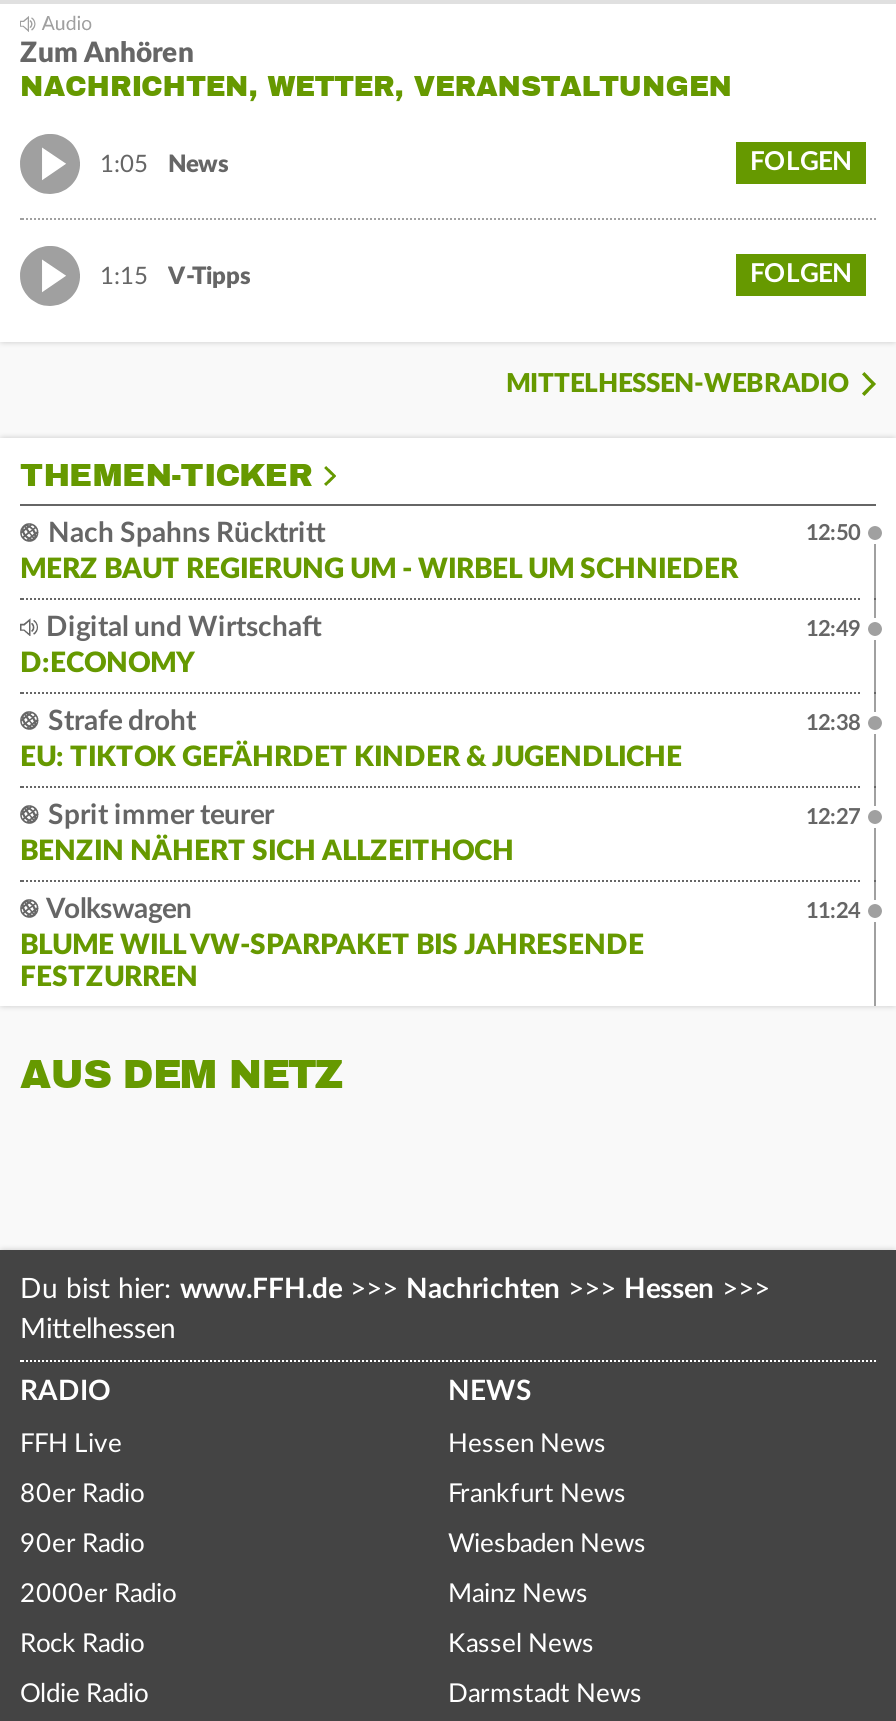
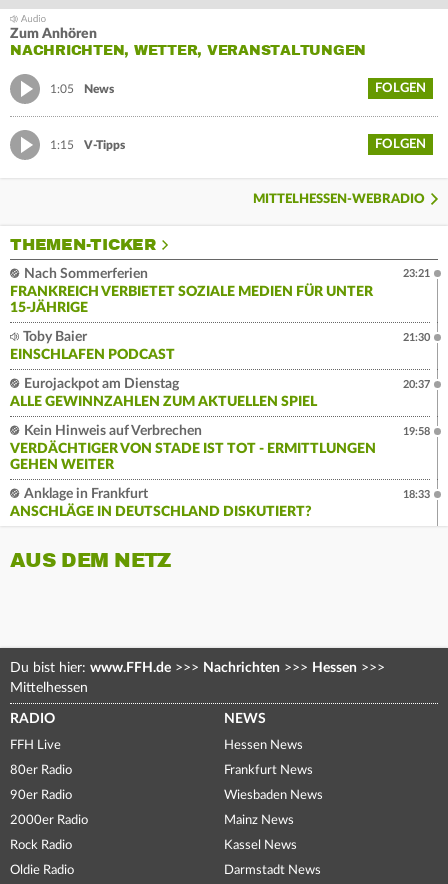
[20,520,738,584] Nach Spahns Rücktritt | MERZ BAUT REGIERUNG UM - WIRBEL UM SCHNIEDER -> [10,267,373,315] Nach Sommerferien | FRANKREICH VERBIETET SOZIALE MEDIEN FÜR UNTER | 15-JÄHRIGE
[806,522,860,544] 12:50 -> [403,268,430,279] 23:21
[20,614,322,678] Digital und Wirtschaft | D:ECONOMY -> [10,330,175,362] Toby Baier | EINSCHLAFEN PODCAST
[806,618,860,640] 12:49 -> [403,332,430,343] 21:30
[20,708,682,772] Strafe droht | EU: TIKTOK GEFÄHRDET KINDER & JUGENDLICHE -> [10,377,317,409] Eurojackpot am Dienstag | ALLE GEWINNZAHLEN ZUM AKTUELLEN SPIEL
[806,712,860,734] 12:38 -> [403,379,430,390] 20:37
[20,802,514,866] Sprit immer teurer | BENZIN NÄHERT SICH ALLZEITHOCH -> [10,424,376,472] Kein Hinweis auf Verbrechen | VERDÄCHTIGER VON STADE IST TOT - ERMITTLUNGEN | GEHEN WEITER
[806,806,860,828] 12:27 -> [403,426,430,437] 19:58
[20,896,644,992] Volkswagen | BLUME WILL VW-SPARPAKET BIS JAHRESENDE | FESTZURREN -> [10,487,312,519] Anklage in Frankfurt | ANSCHLÄGE IN DEUTSCHLAND DISKUTIERT?
[806,900,860,922] 11:24 -> [403,489,430,500] 18:33

